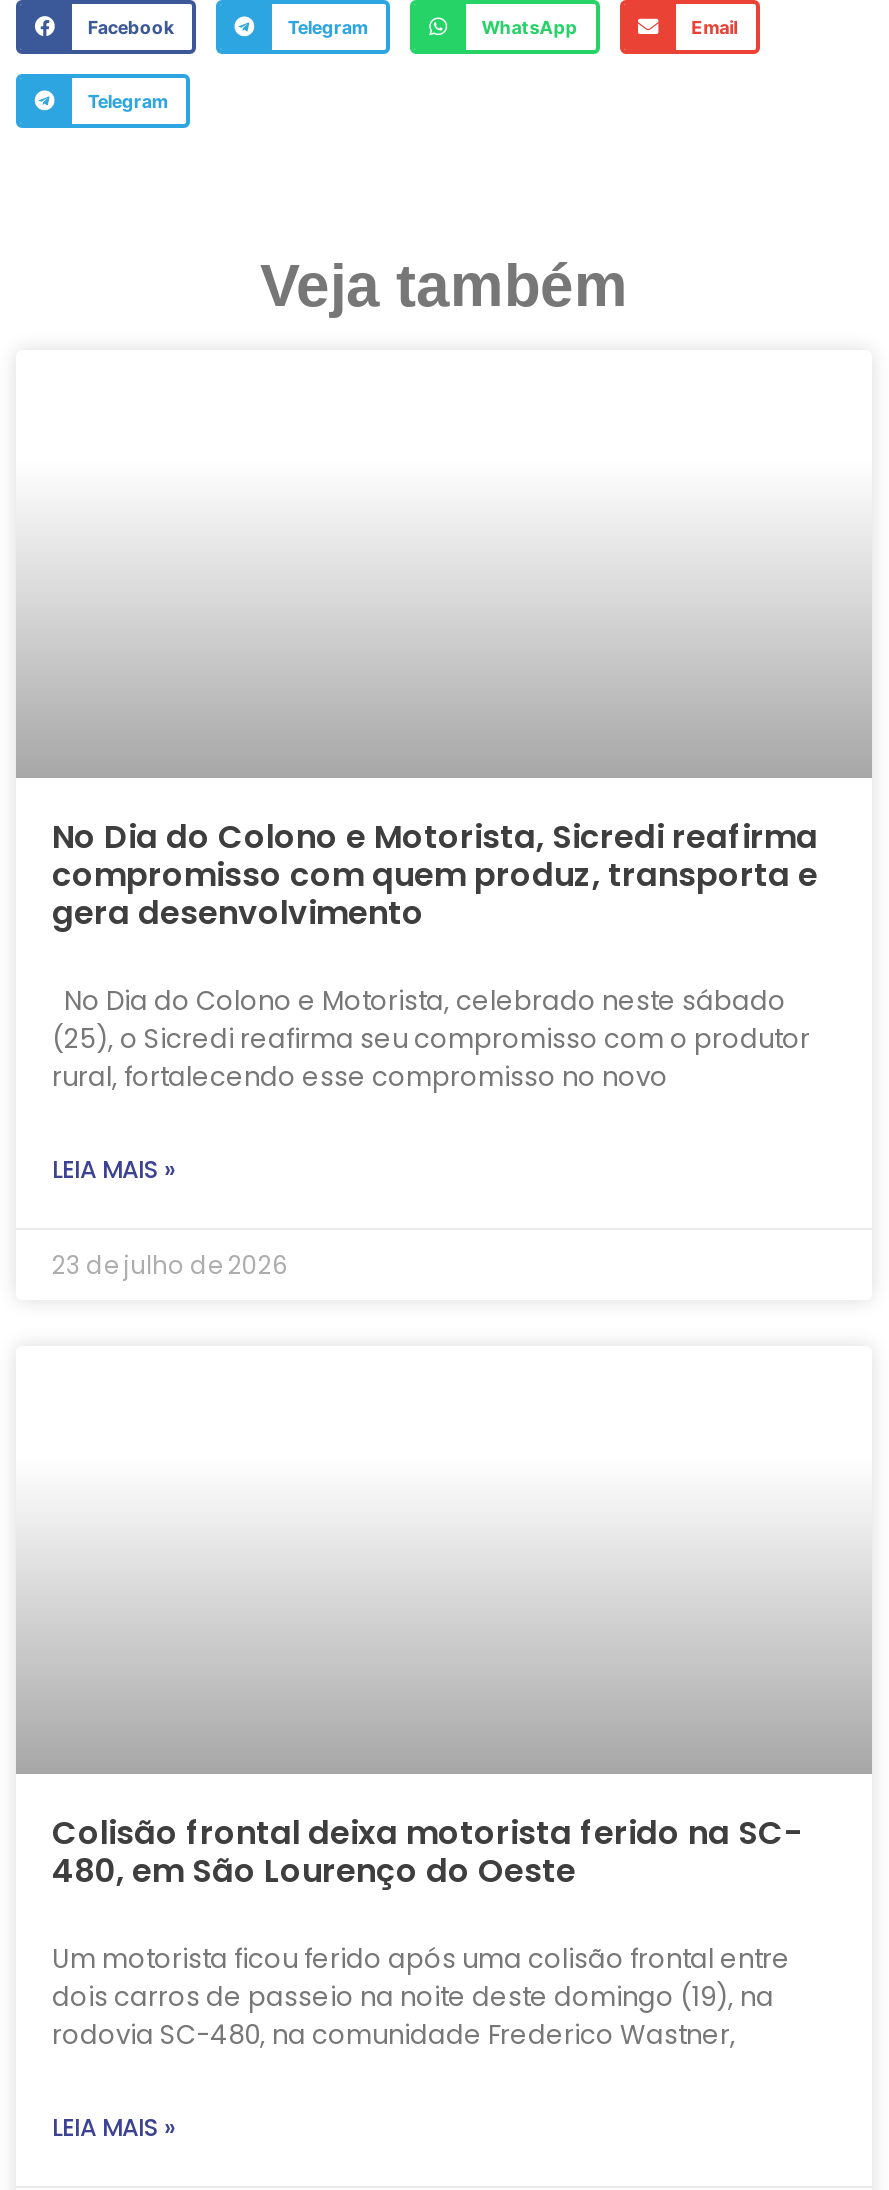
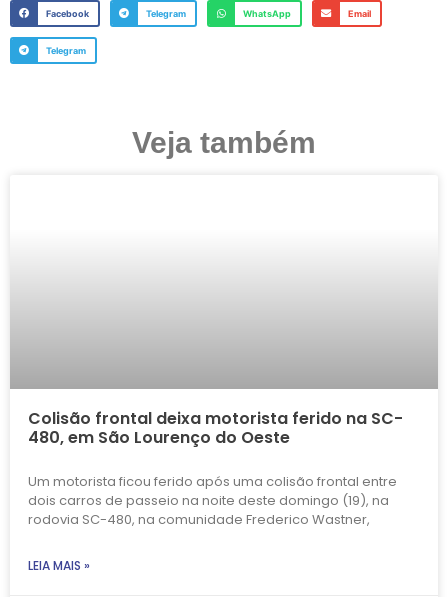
[52,813,818,1281] No Dia do Colono e Motorista, Sicredi reafirma | compromisso com quem produz, transporta e | gera desenvolvimento | No Dia do Colono e Motorista, celebrado neste sábado | (25), o Sicredi reafirma seu compromisso com o produtor | rural, fortalecendo esse compromisso no novo | LEIA MAIS » | 23 de julho de 2026 -> none

